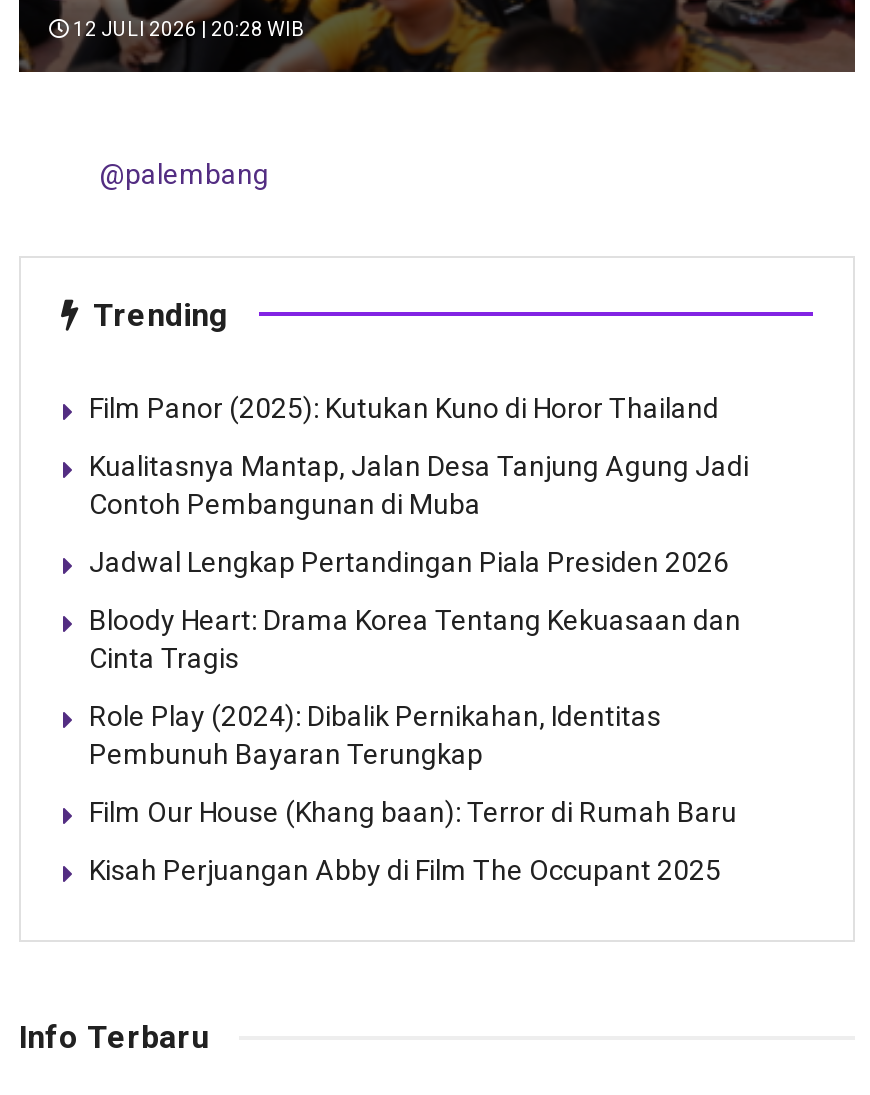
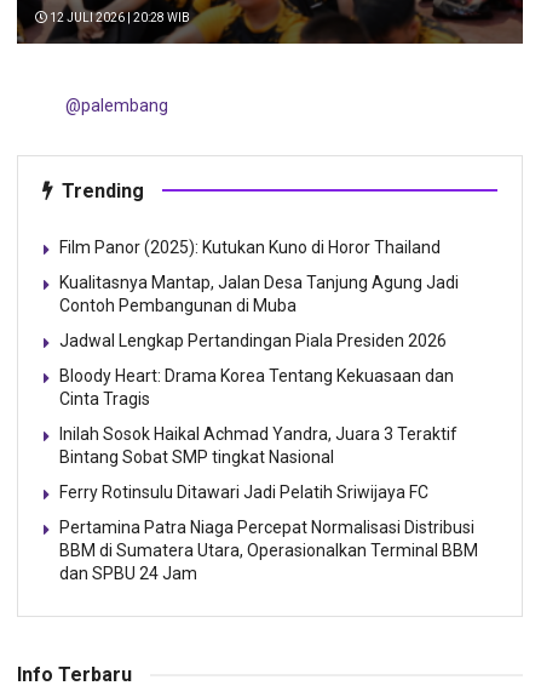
[89,700,661,770] Role Play (2024): Dibalik Pernikahan, Identitas | Pembunuh Bayaran Terungkap -> [59,424,457,466] Inilah Sosok Haikal Achmad Yandra, Juara 3 Teraktif | Bintang Sobat SMP tingkat Nasional
[89,796,737,828] Film Our House (Khang baan): Terror di Rumah Baru -> [59,482,428,502] Ferry Rotinsulu Ditawari Jadi Pelatih Sriwijaya FC
[89,854,721,886] Kisah Perjuangan Abby di Film The Occupant 2025 -> [59,517,478,583] Pertamina Patra Niaga Percepat Normalisasi Distribusi | BBM di Sumatera Utara, Operasionalkan Terminal BBM | dan SPBU 24 Jam

